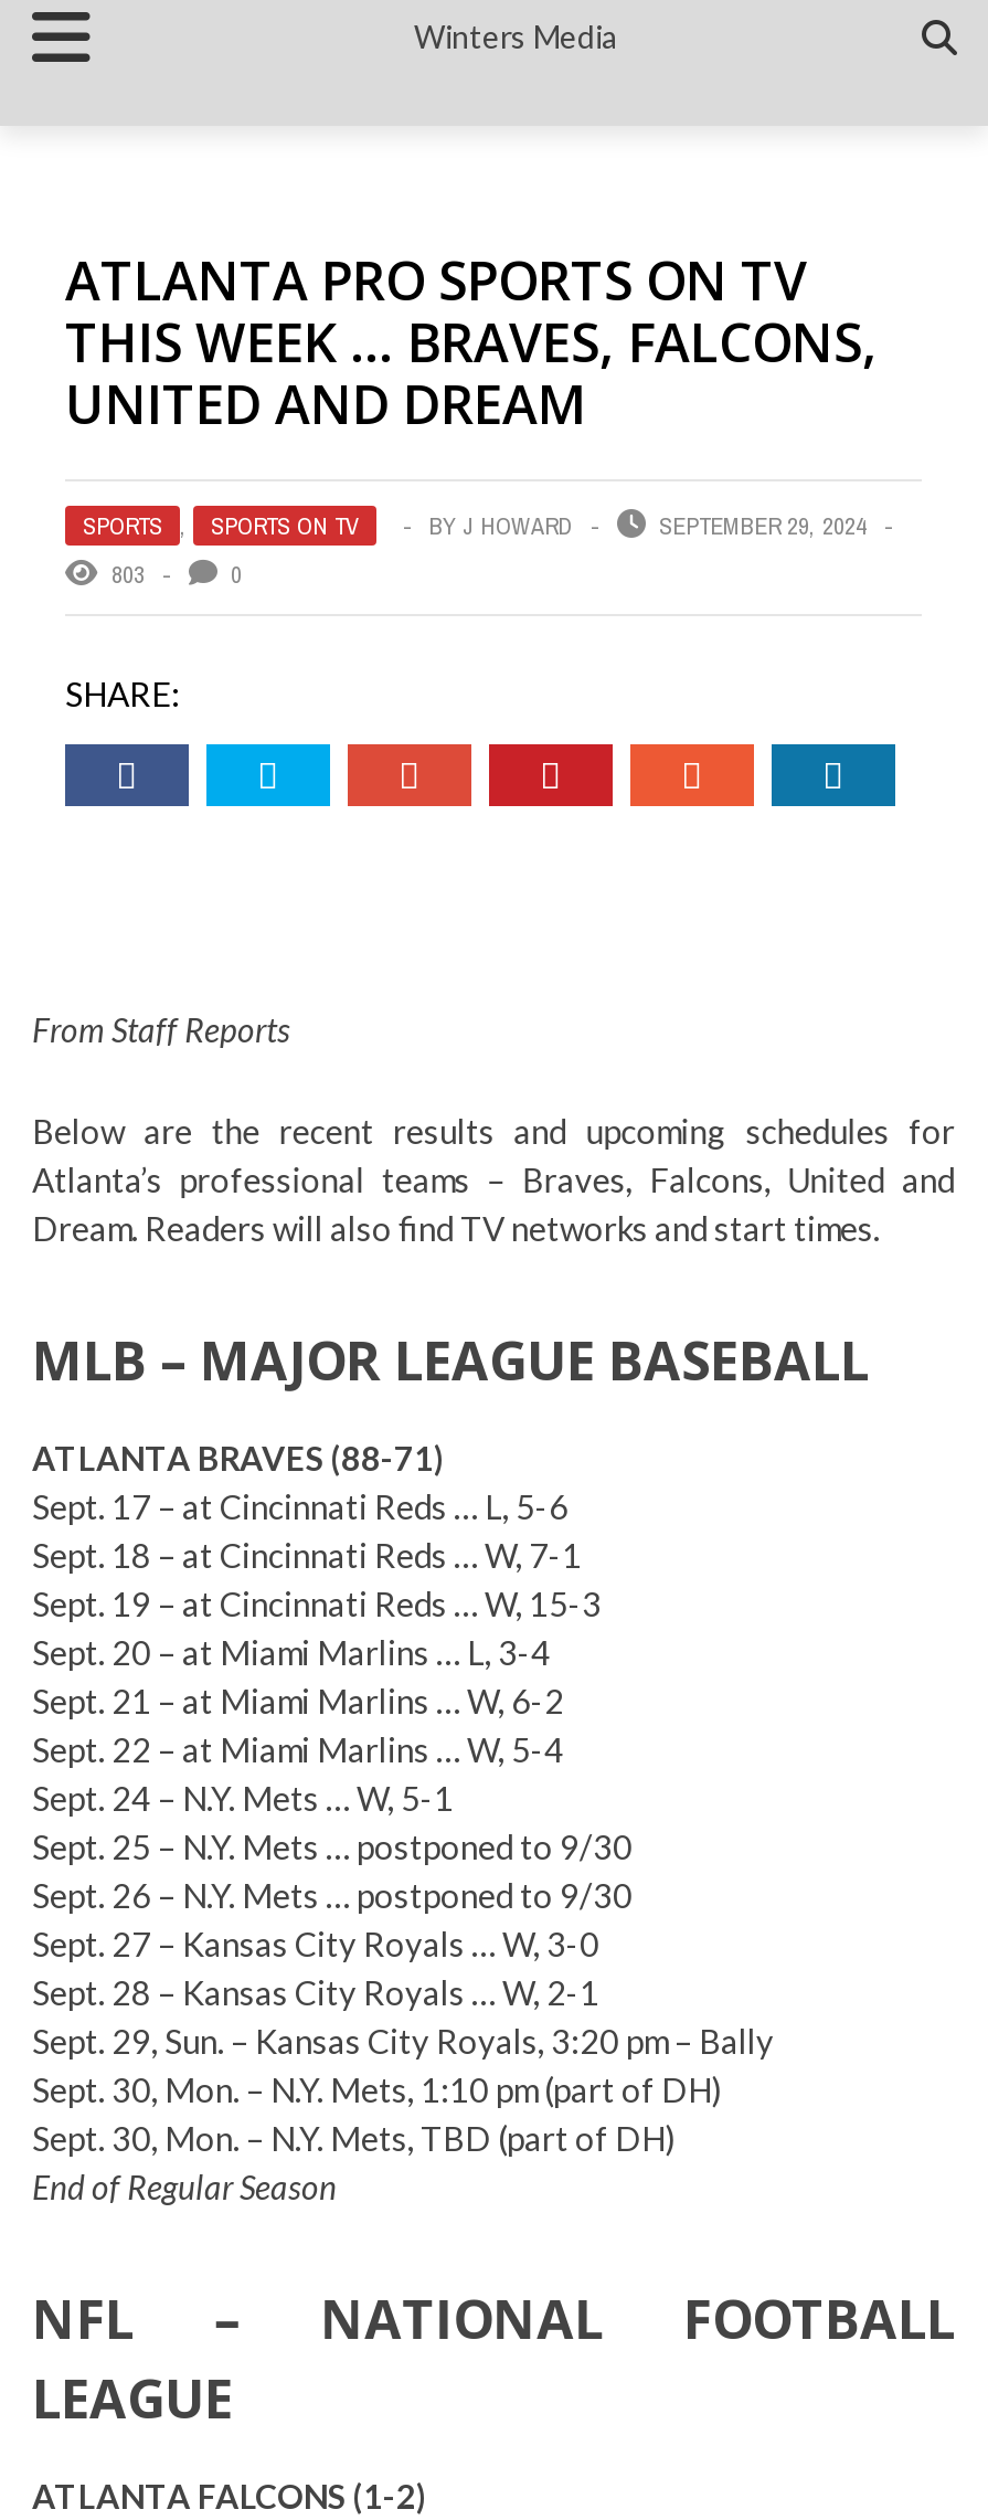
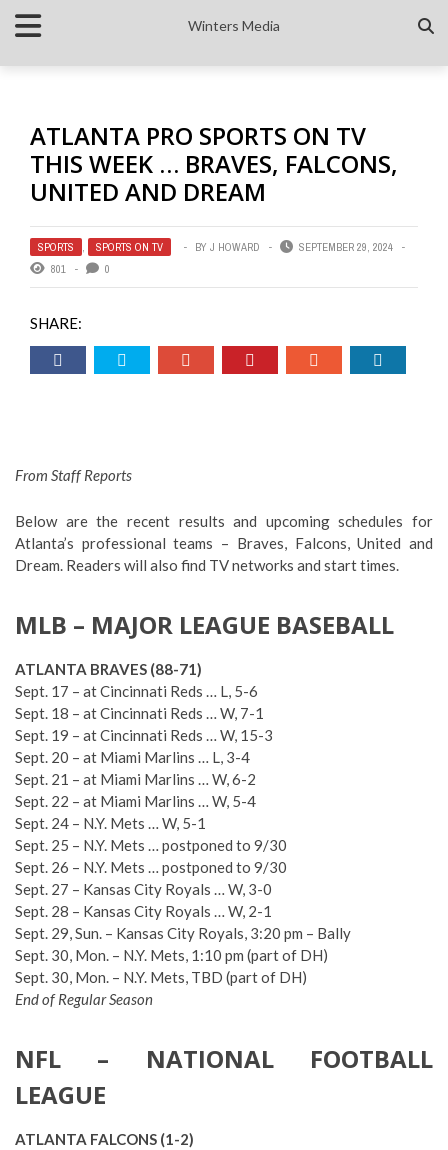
[111,559,145,590] 803 -> [51,262,66,276] 801

